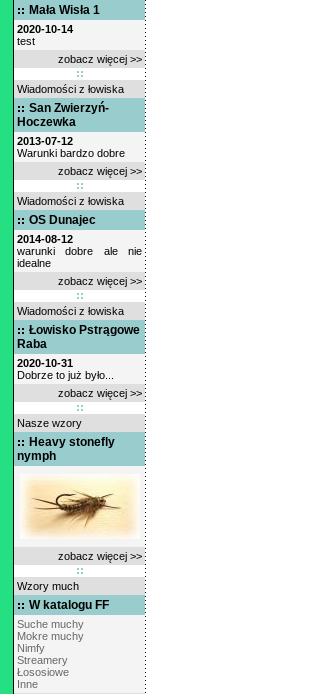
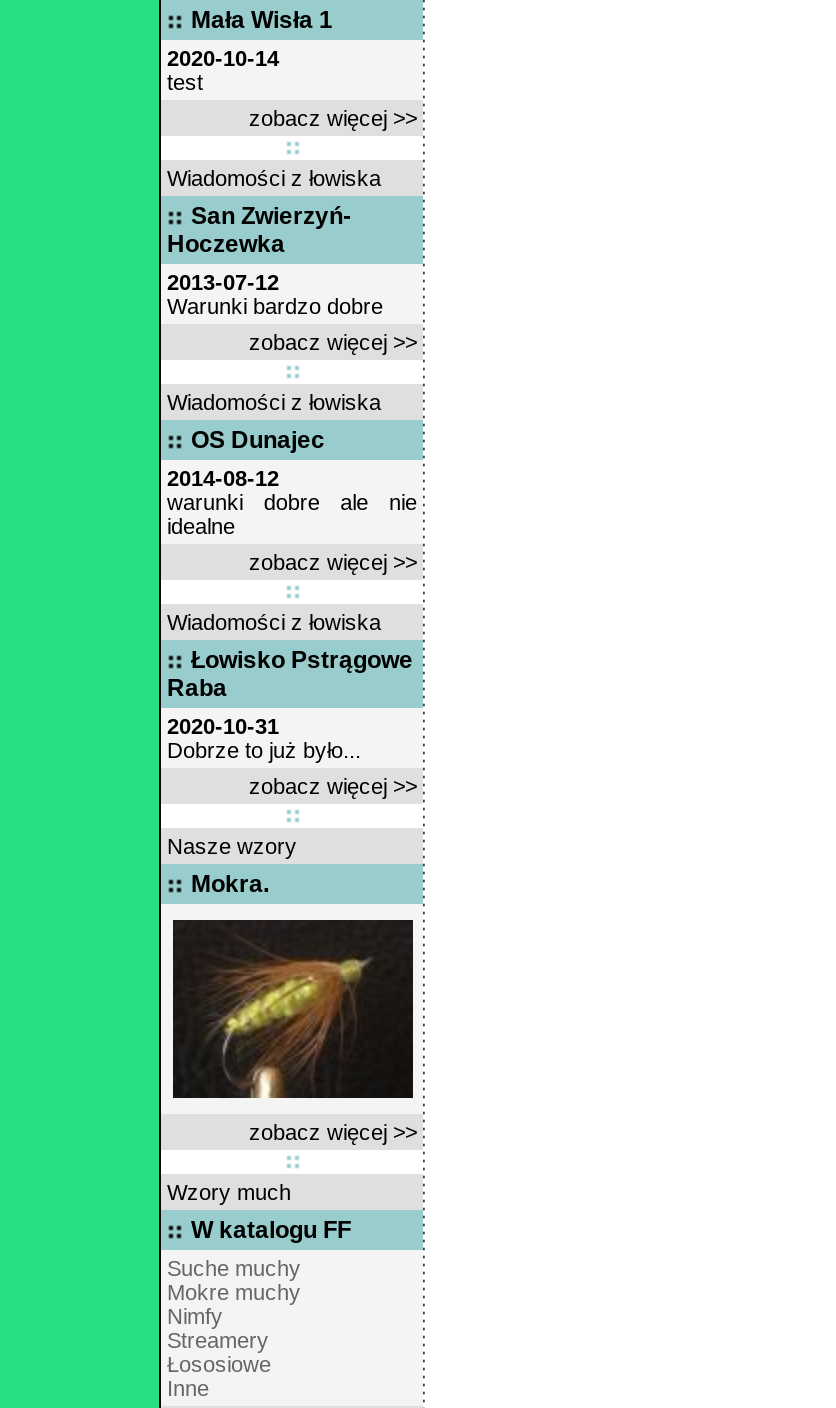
[17,435,115,463] Heavy stonefly | nymph -> [191,870,269,898] Mokra.
[20,452,146,539] [image] -> [171,904,421,1100] [image]

